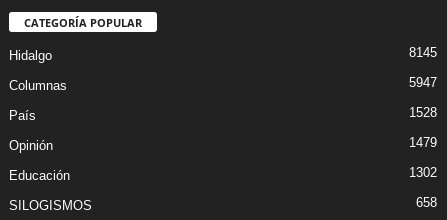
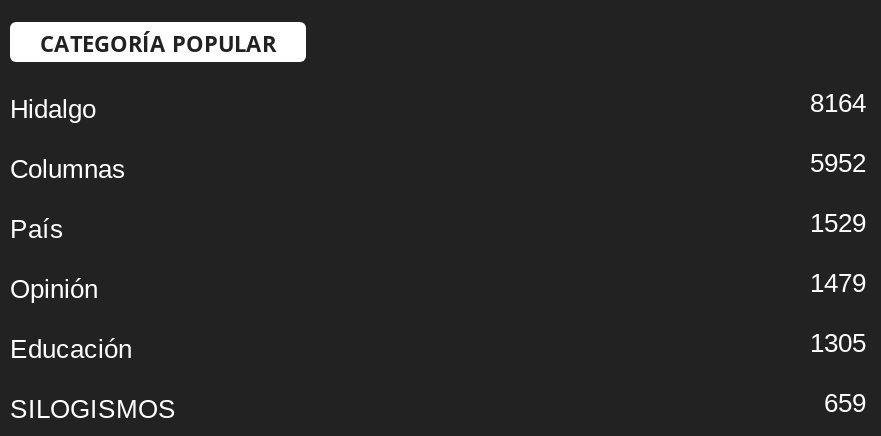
[409,45,437,60] 8145 -> [810,89,866,119] 8164
[409,75,437,90] 5947 -> [810,149,866,179] 5952
[409,105,437,120] 1528 -> [810,209,866,239] 1529
[409,165,437,180] 1302 -> [810,329,866,359] 1305
[416,195,437,210] 658 -> [824,389,866,419] 659

